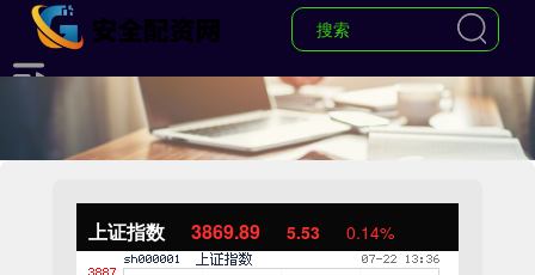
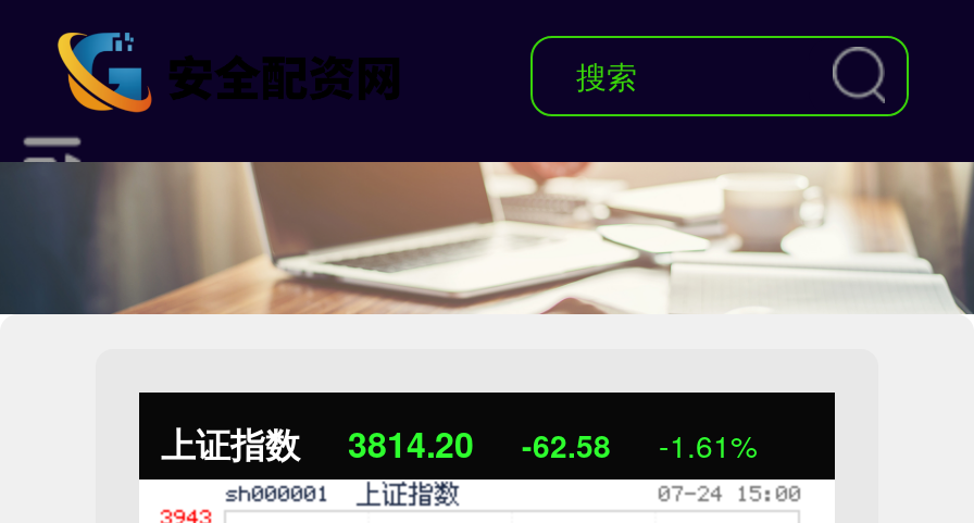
[191,218,260,245] 3869.89 -> [348,419,474,469] 3814.20
[287,220,320,244] 5.53 -> [522,423,611,466] -62.58
[346,220,394,244] 0.14% -> [659,423,757,466] -1.61%

